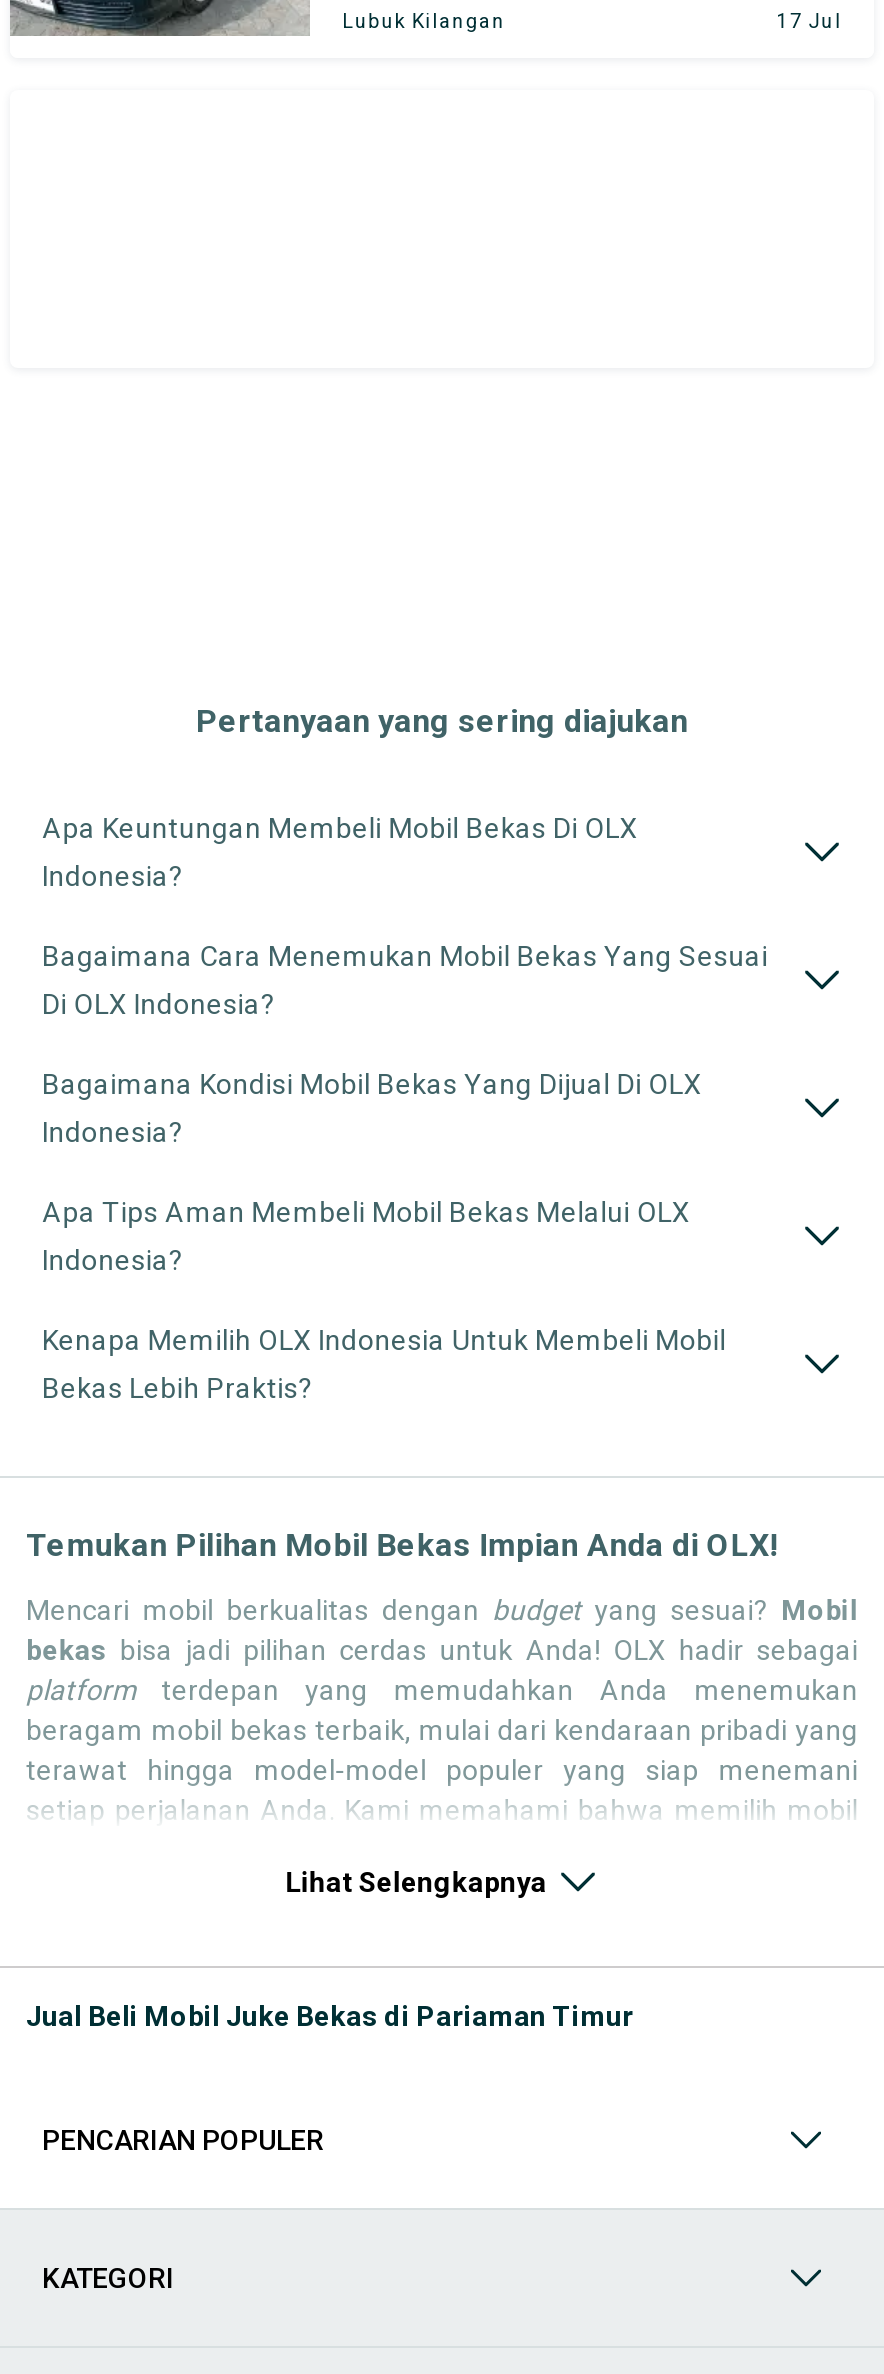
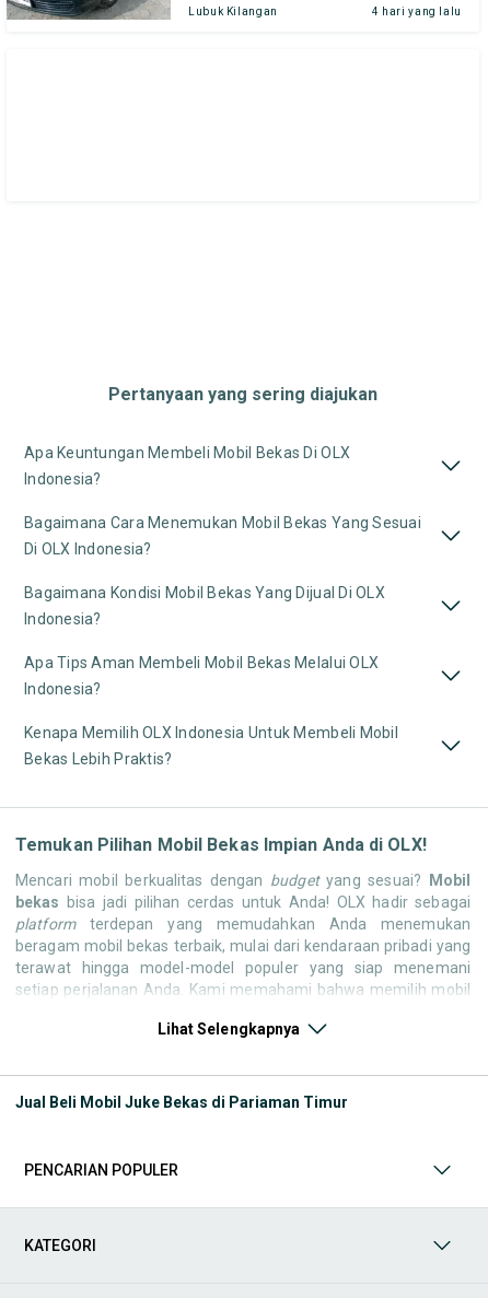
[776,9,842,31] 17 Jul -> [372,5,462,17] 4 hari yang lalu

